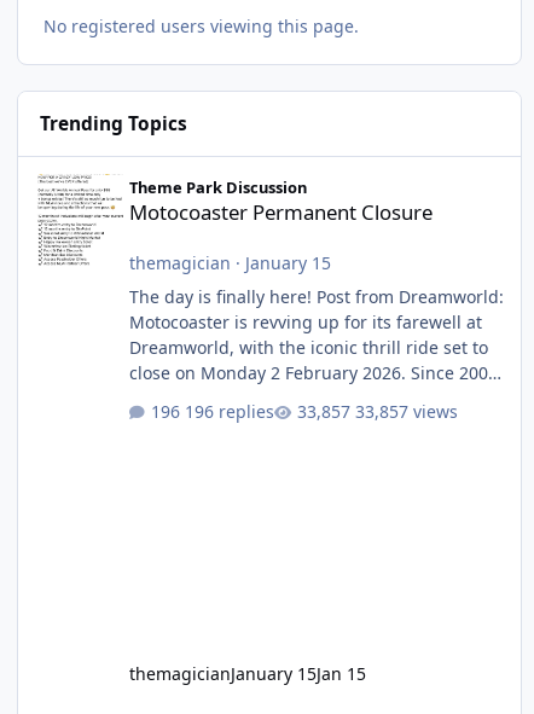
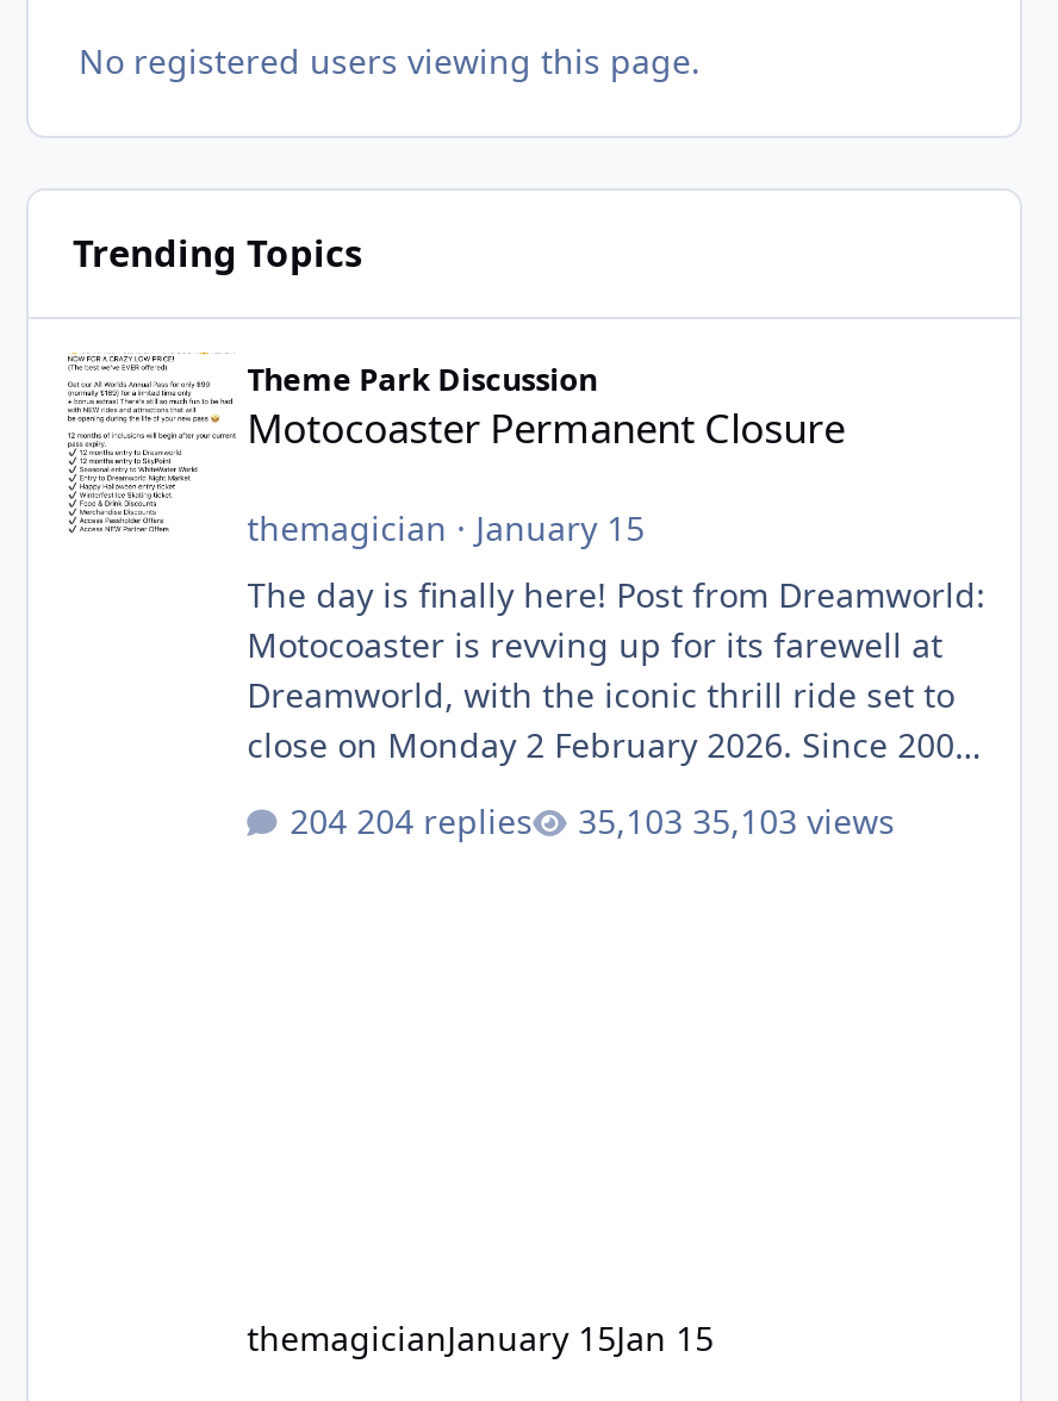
[184,400,274,423] 196 replies -> [356,798,533,843] 204 replies
[355,400,458,423] 33,857 views -> [693,798,895,843] 35,103 views

